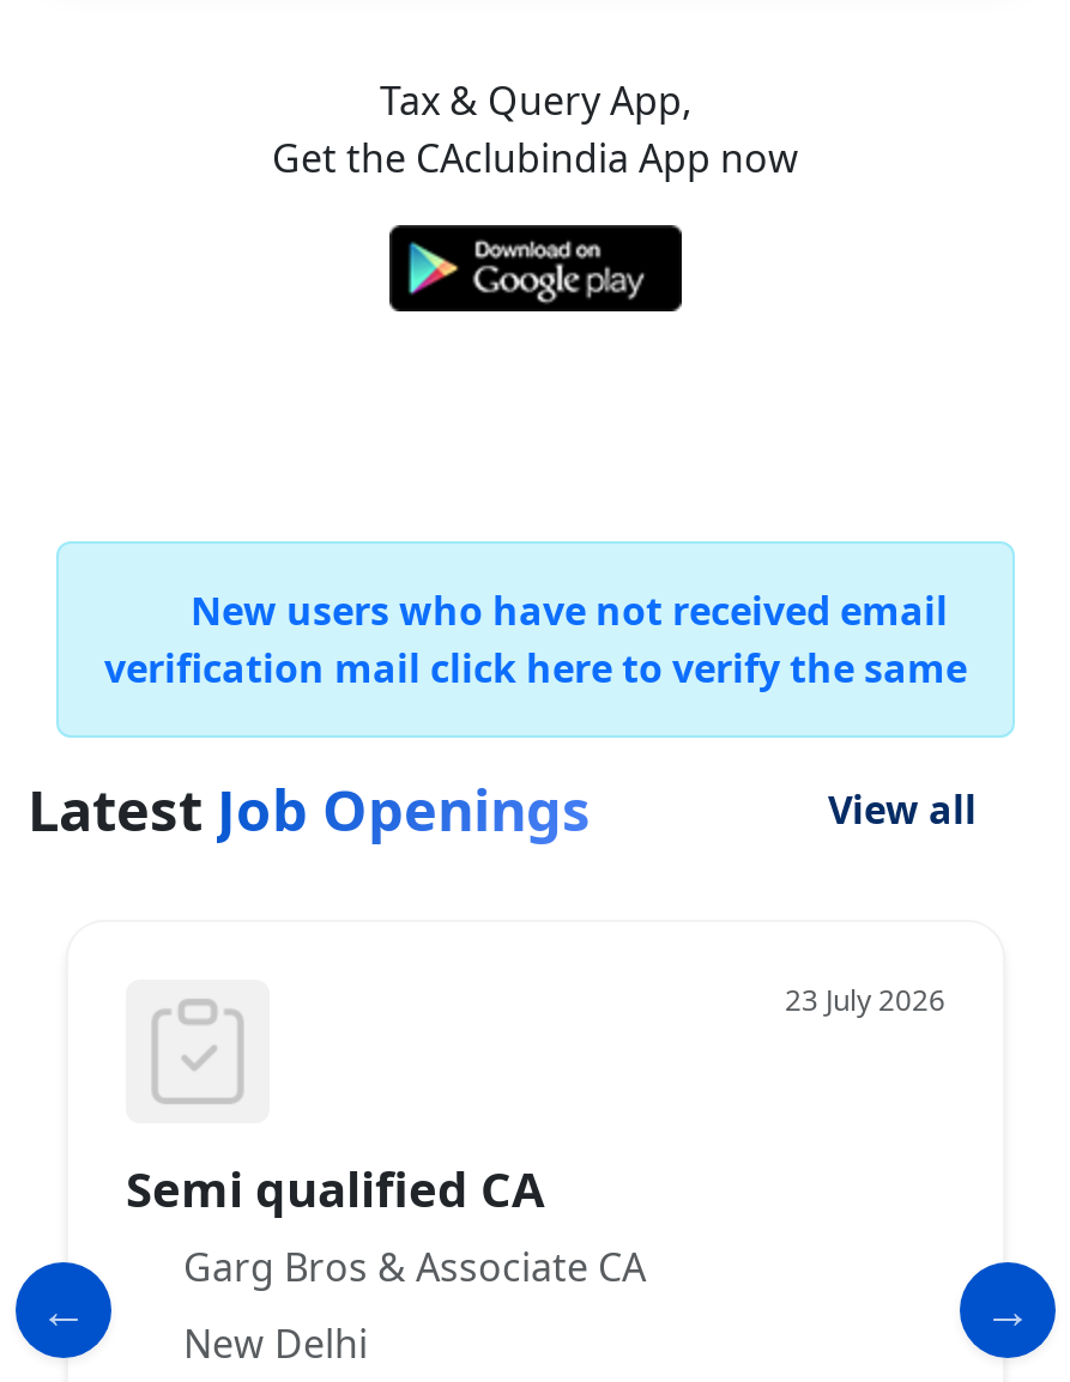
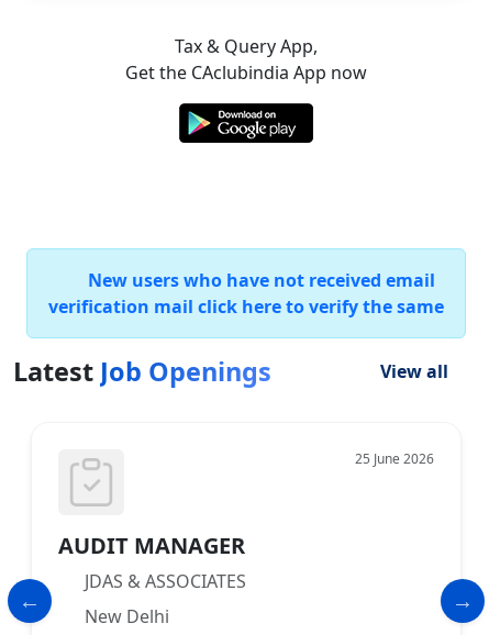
[785,980,945,1020] 23 July 2026 -> [355,449,434,468] 25 June 2026
[126,1157,646,1293] Semi qualified CA | Garg Bros & Associate CA -> [58,531,246,593] AUDIT MANAGER | JDAS & ASSOCIATES

